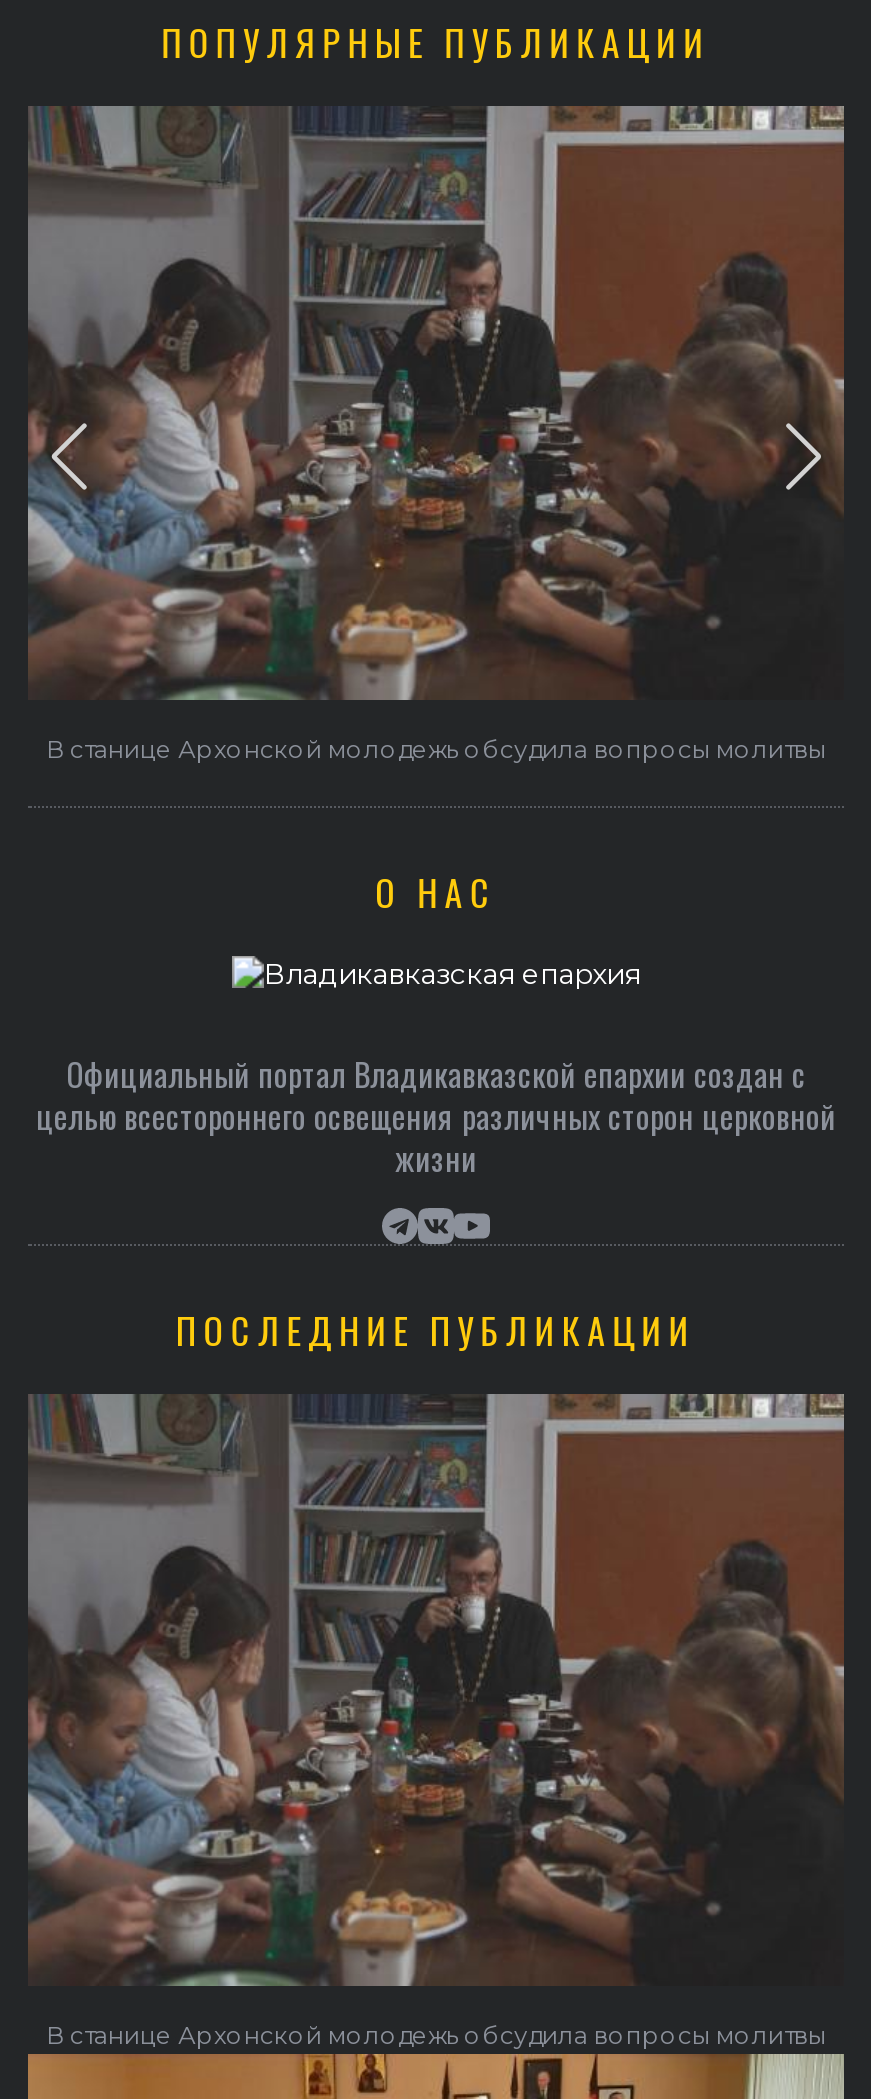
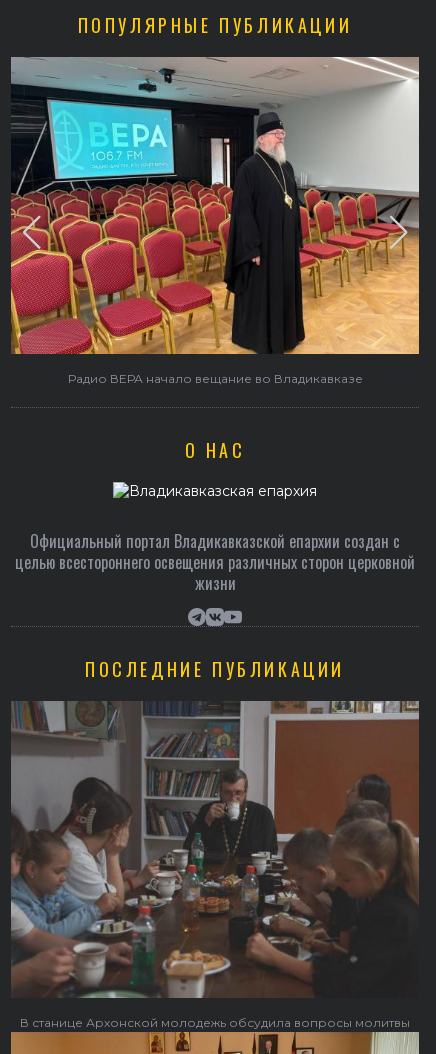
[26,103,846,763] [image] | В станице Архонской молодежь обсудила вопросы молитвы -> [10,56,420,386] [image] | Радио ВЕРА начало вещание во Владикавказе

